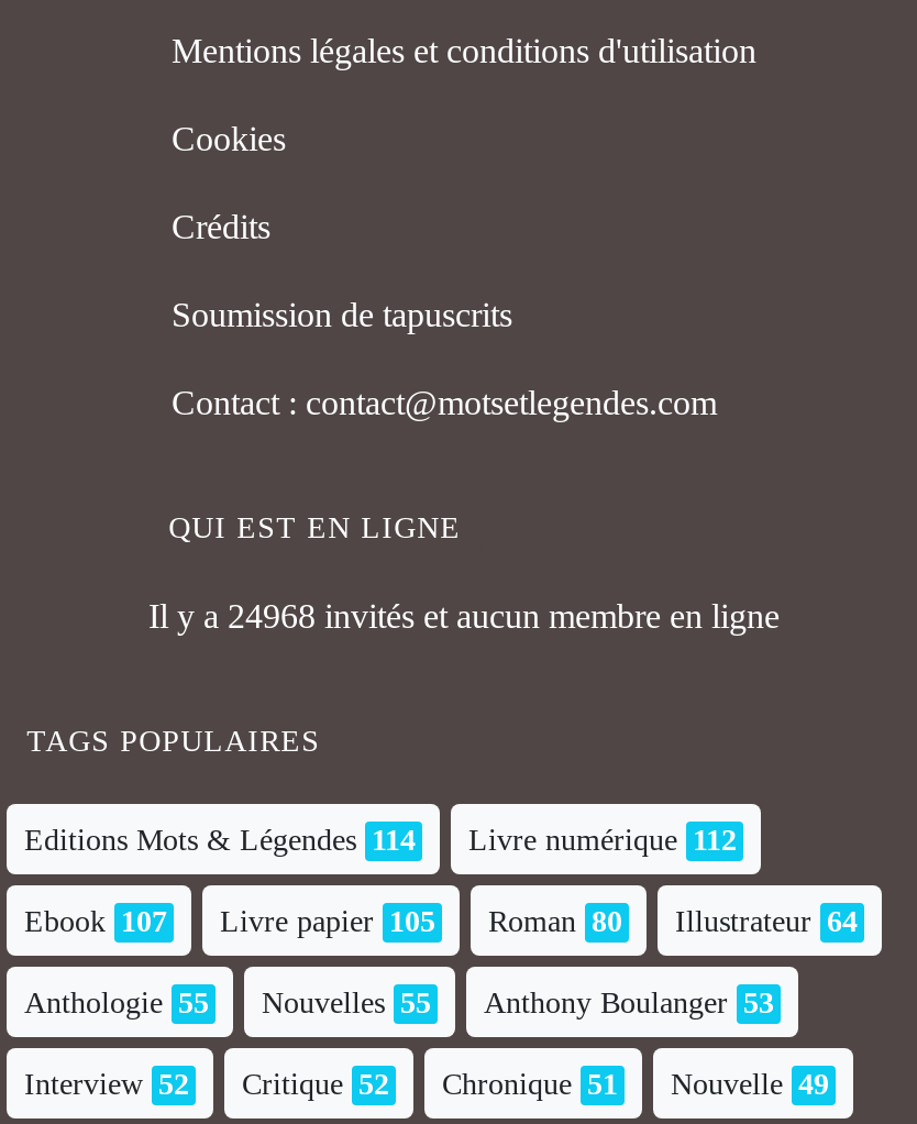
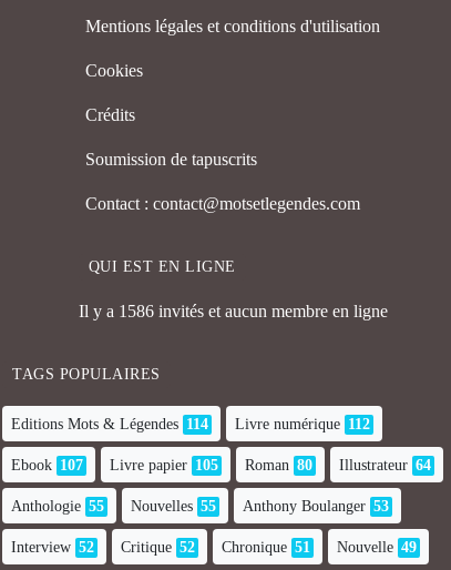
[148,597,780,635] Il y a 24968 invités et aucun membre en ligne -> [78,302,387,320] Il y a 1586 invités et aucun membre en ligne

